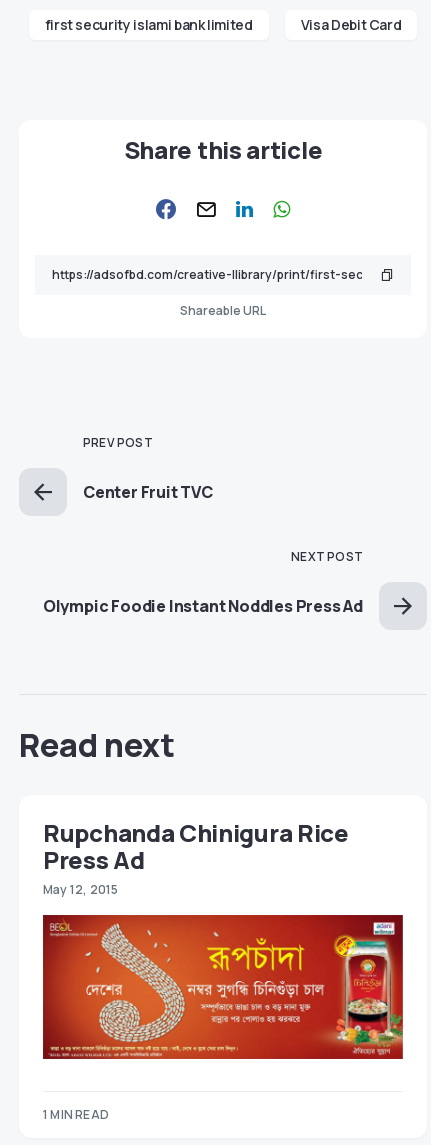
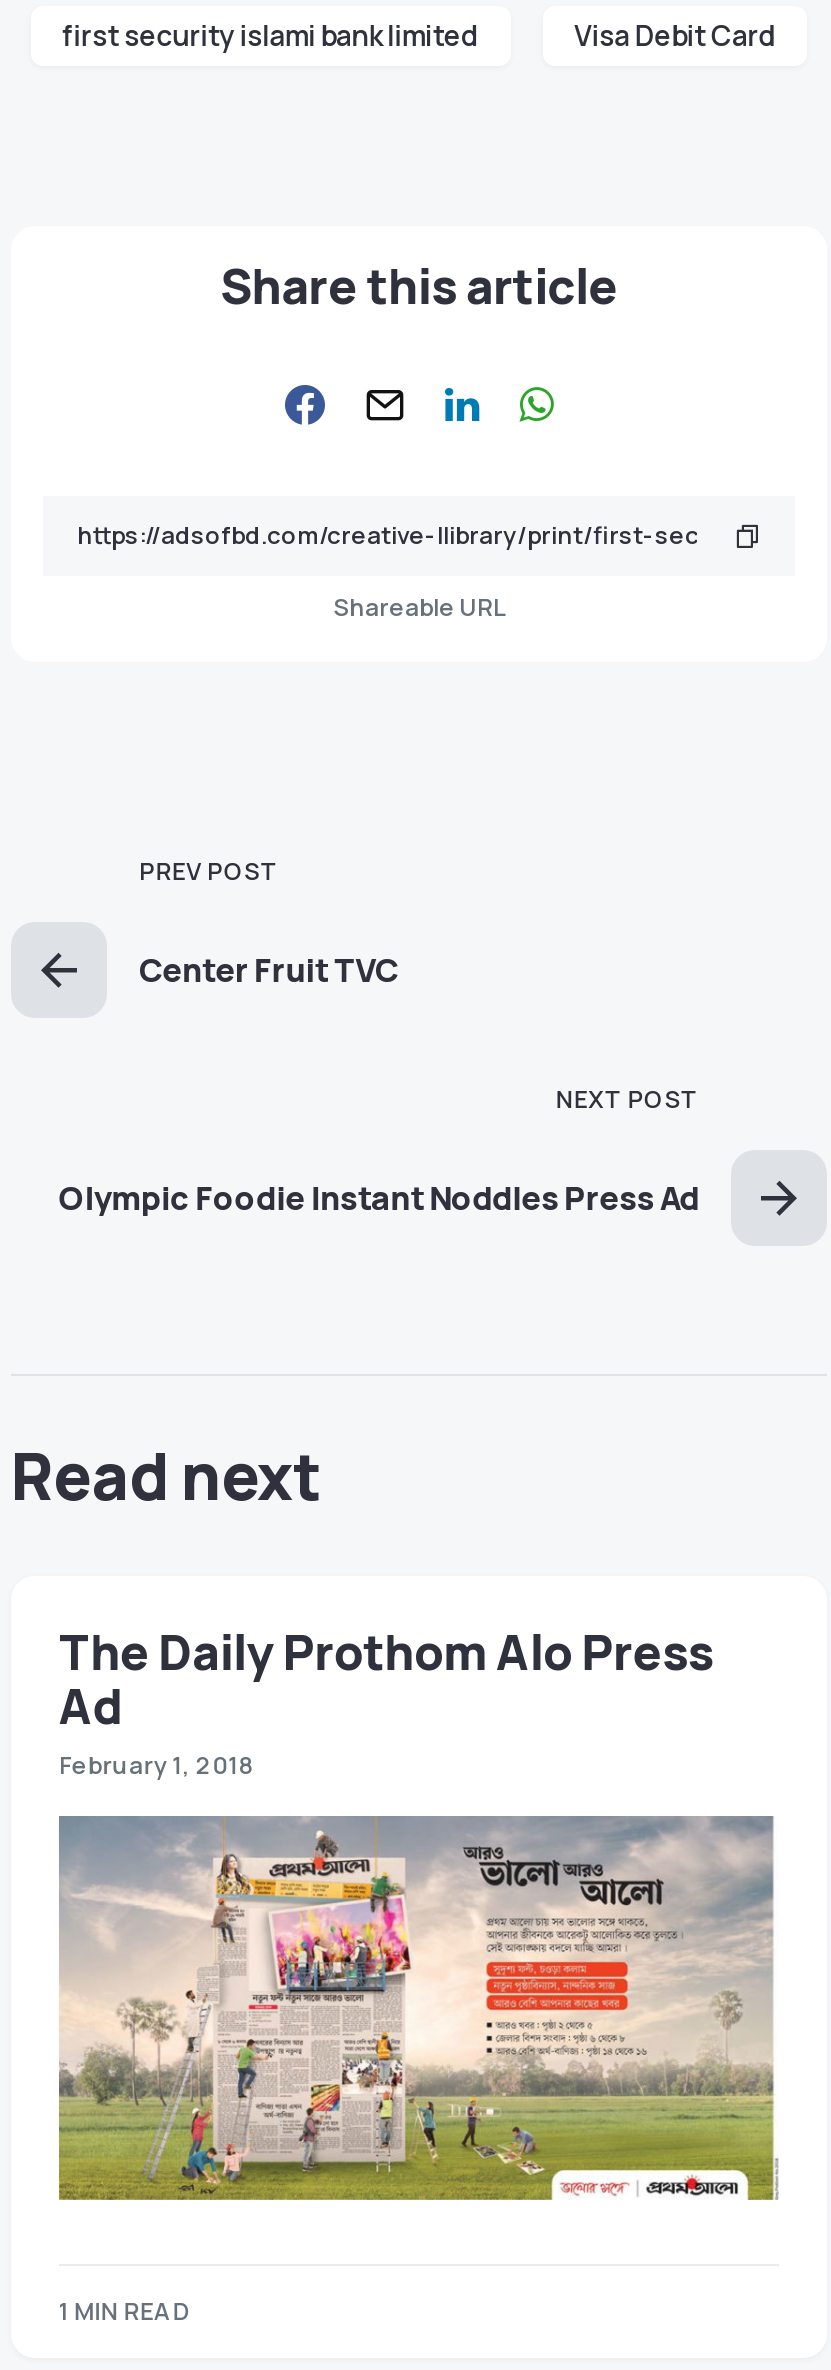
[43,815,349,897] Rupchanda Chinigura Rice | Press Ad | May 12, 2015 -> [59,1617,713,1781] The Daily Prothom Alo Press | Ad | February 1, 2018
[42,914,404,1060] [image] -> [57,1814,779,2202] [image]

